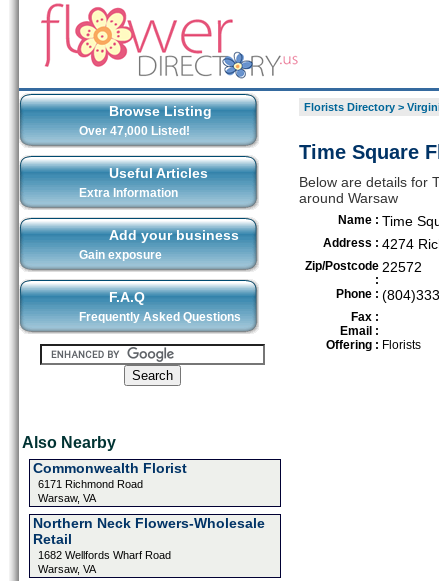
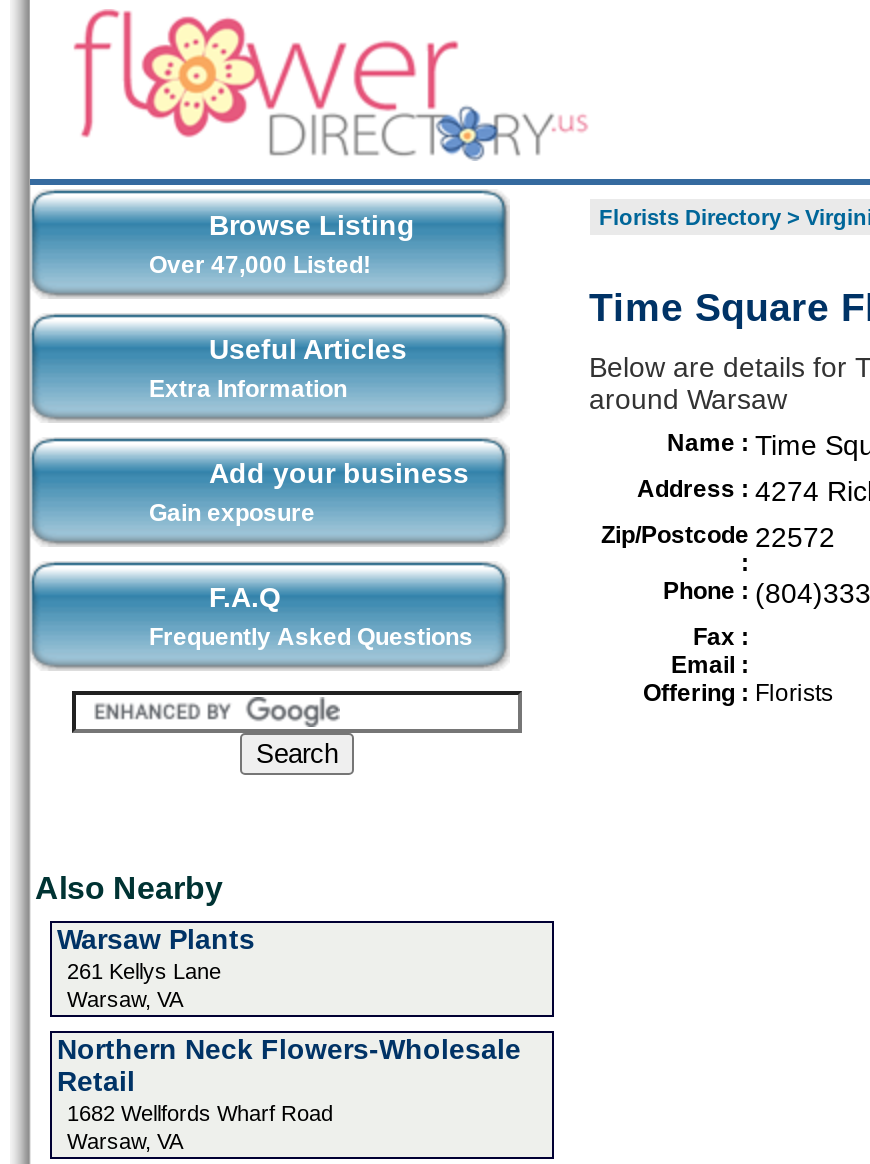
[32,460,186,490] Commonwealth Florist | 6171 Richmond Road -> [57,923,255,983] Warsaw Plants | 261 Kellys Lane

